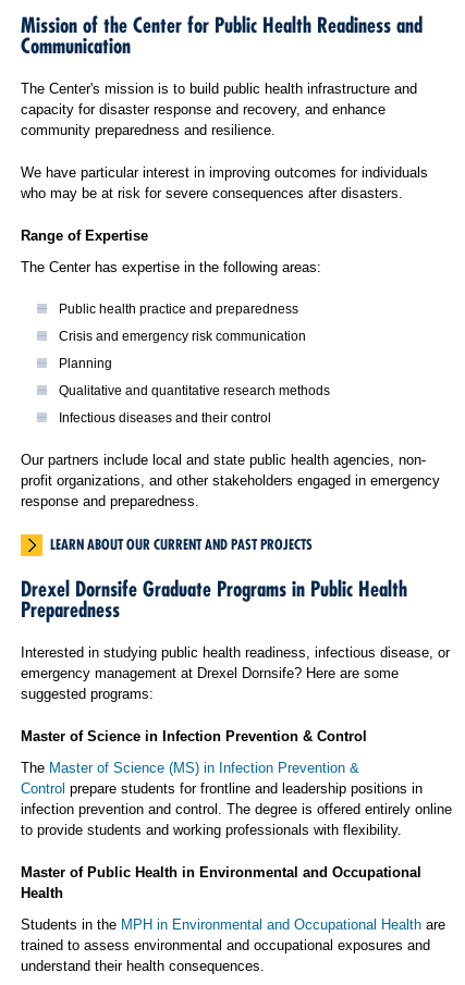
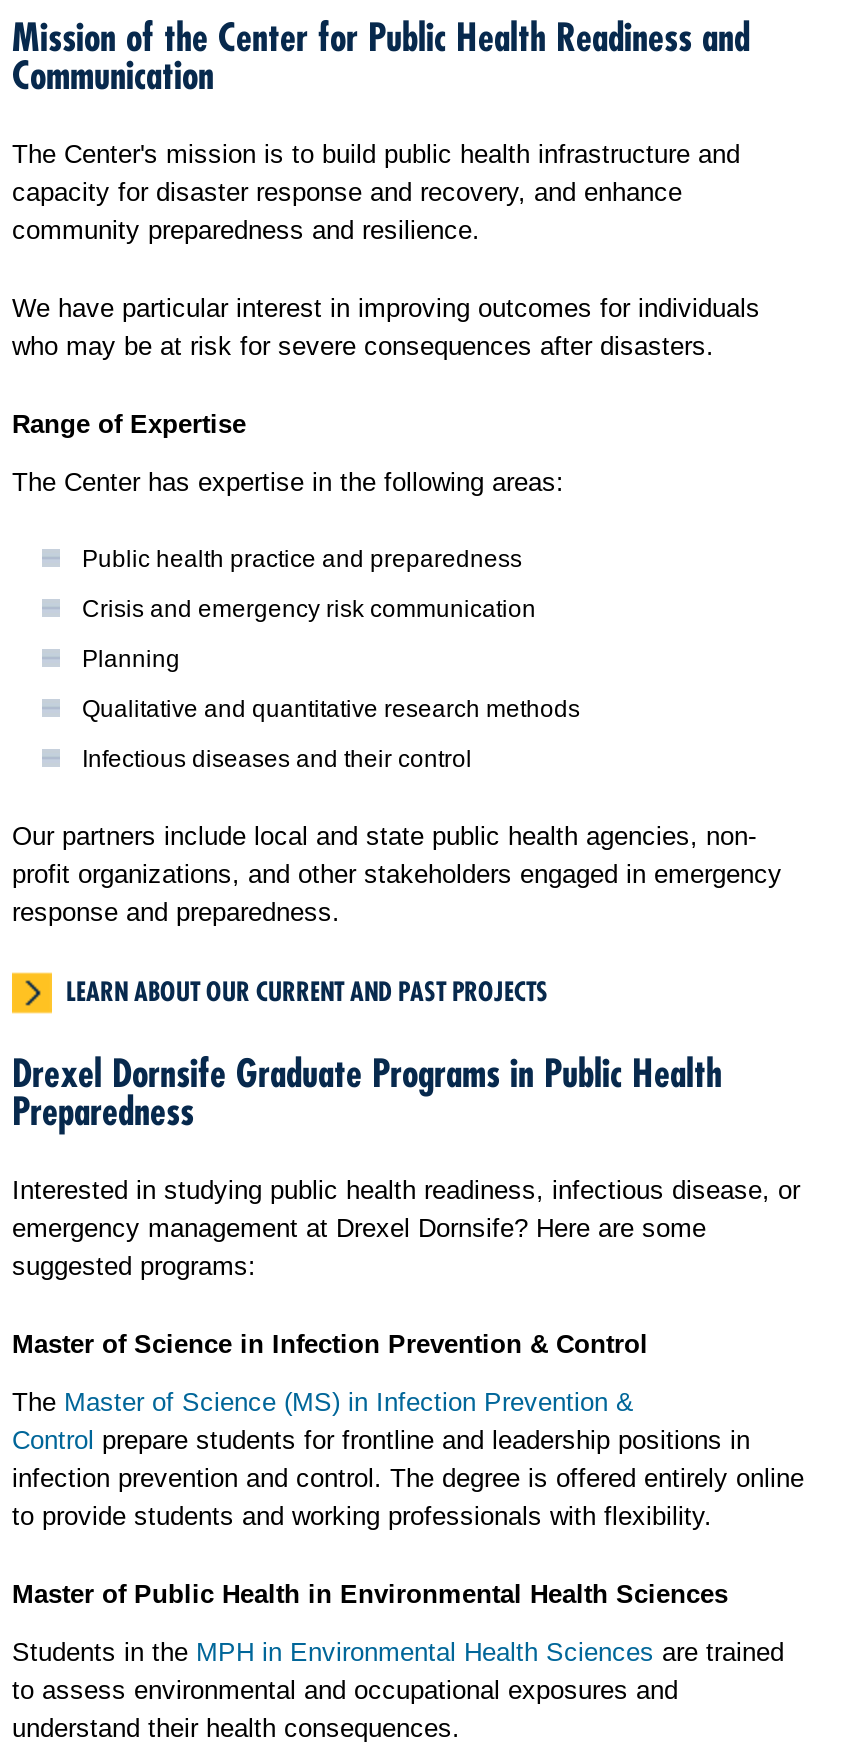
[21,864,421,901] Master of Public Health in Environmental and Occupational | Health -> [12,1579,728,1609] Master of Public Health in Environmental Health Sciences
[21,916,445,953] Students in the MPH in Environmental and Occupational Health are | trained to assess environmental and occupational exposures and -> [12,1637,784,1705] Students in the MPH in Environmental Health Sciences are trained | to assess environmental and occupational exposures and

